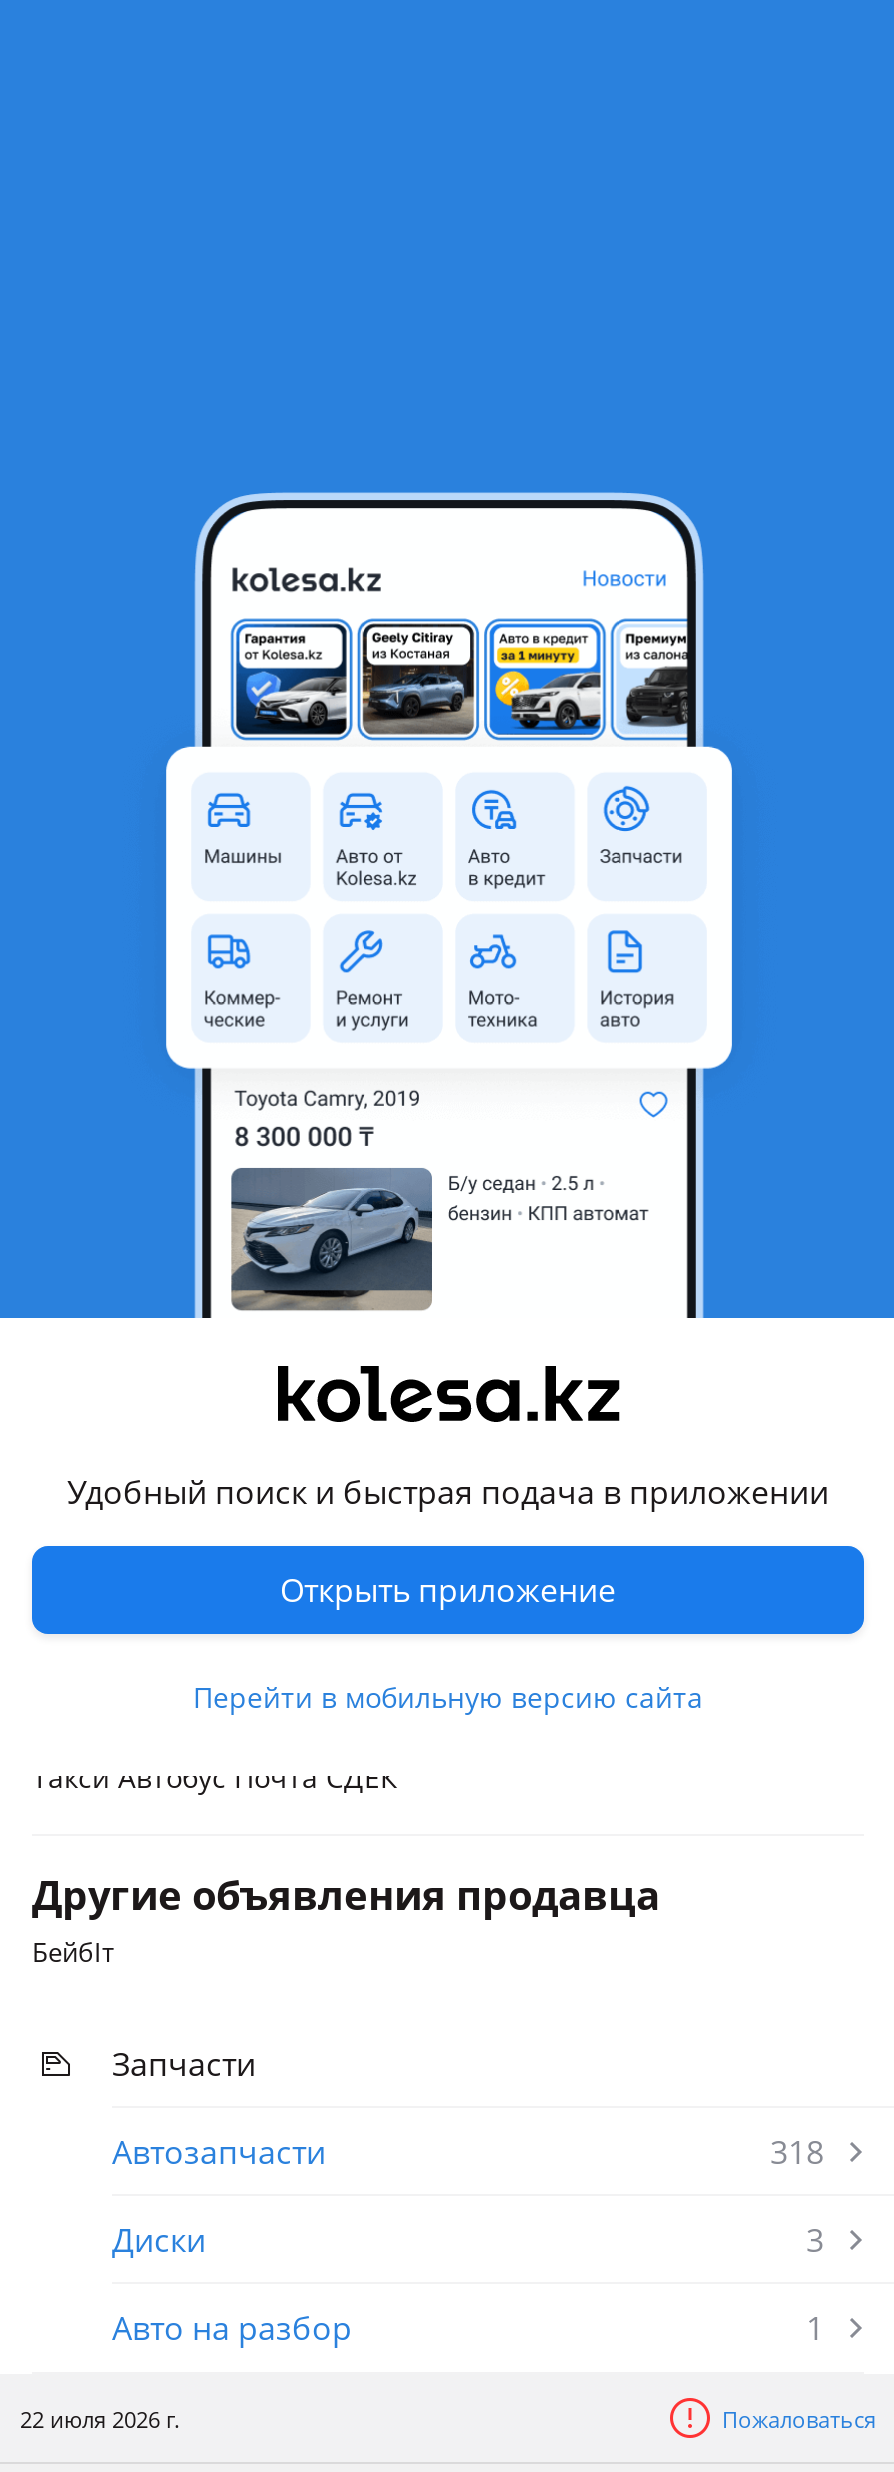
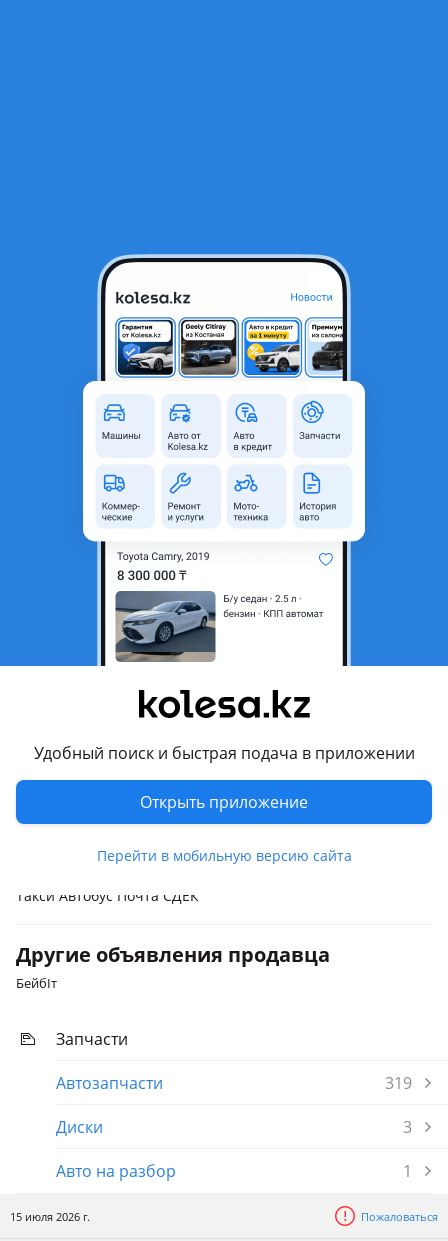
[770,2130,824,2174] 318 -> [385,1072,412,1094] 319
[20,2403,180,2433] 22 июля 2026 г. -> [10,1208,90,1223] 15 июля 2026 г.

